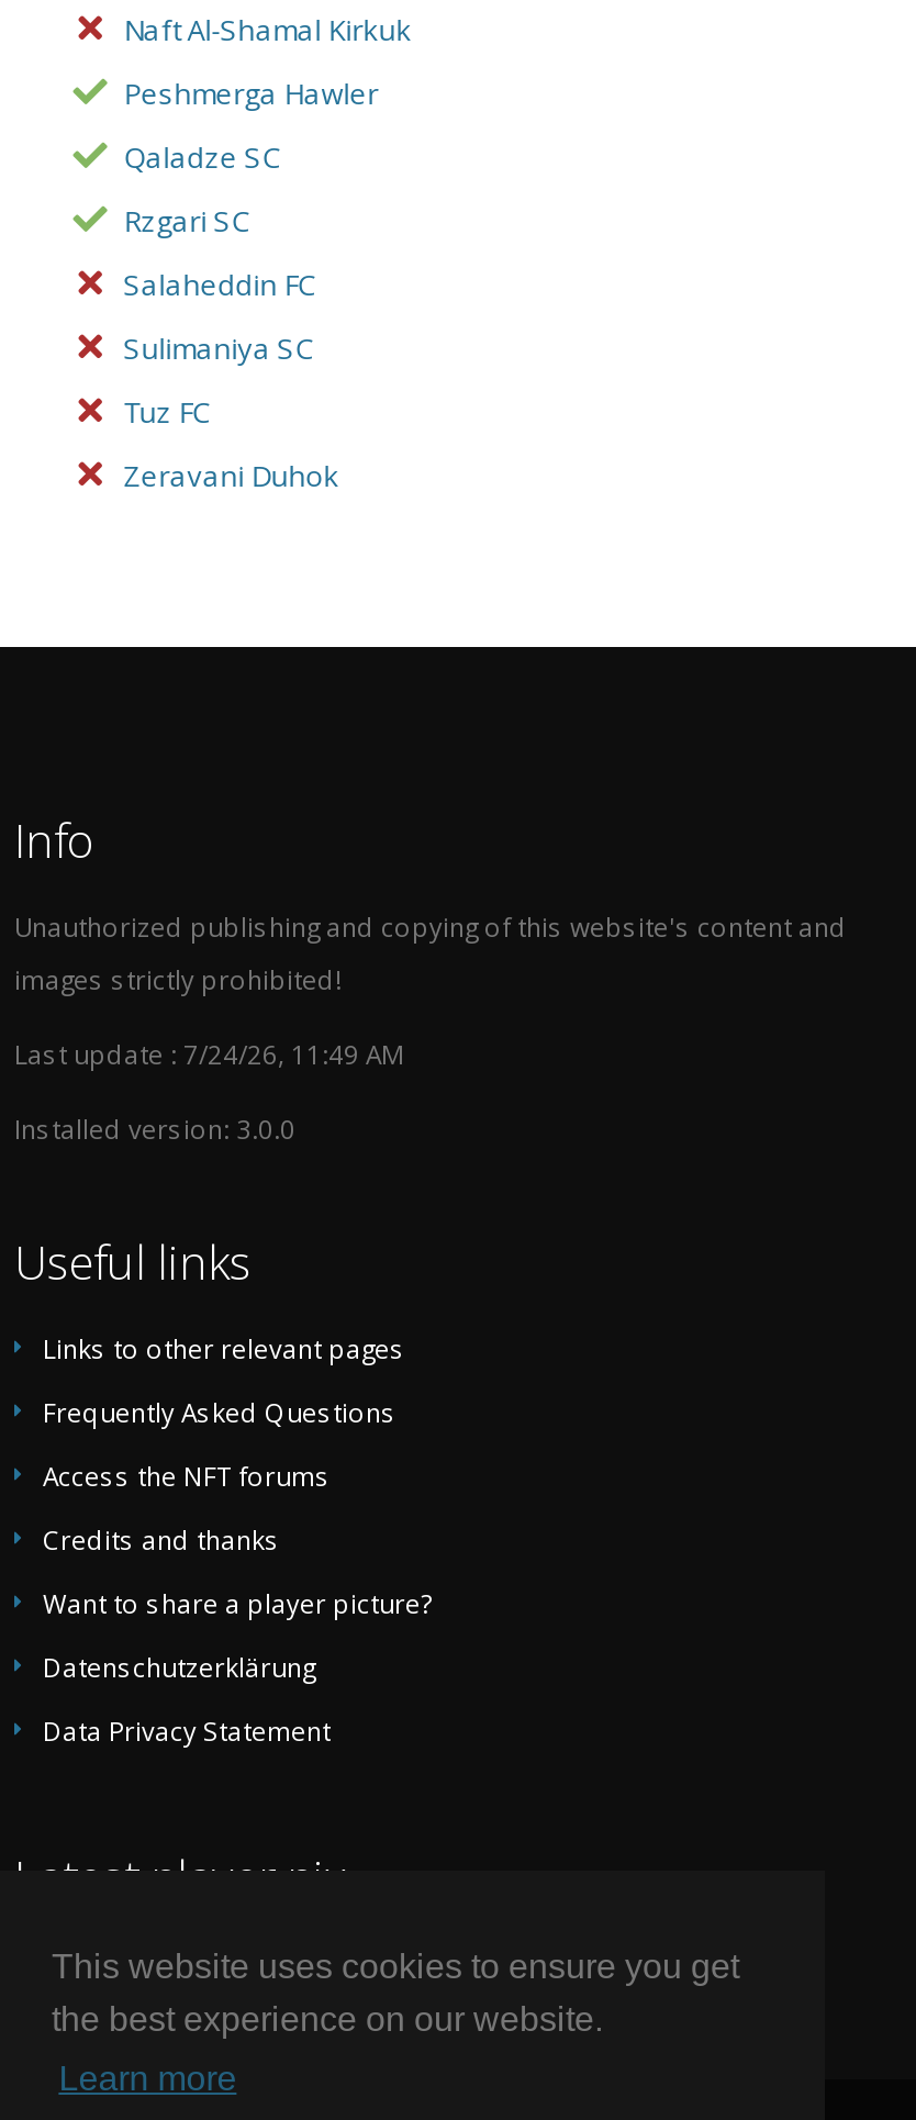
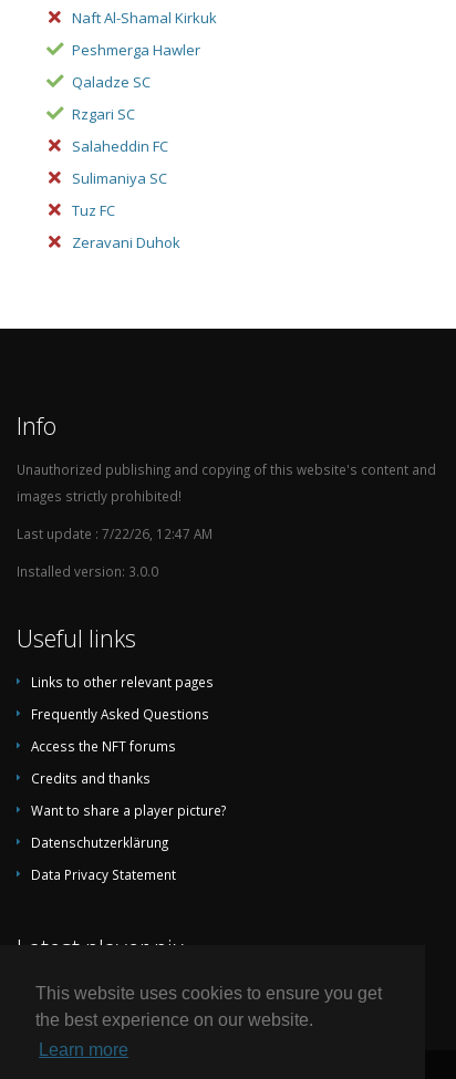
[14,1036,403,1071] Last update : 7/24/26, 11:49 AM -> [17,525,213,542] Last update : 7/22/26, 12:47 AM

